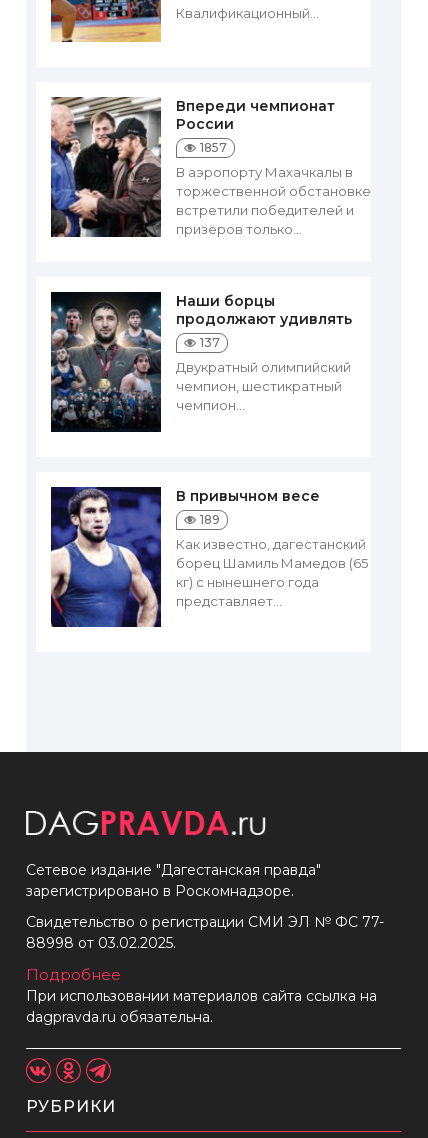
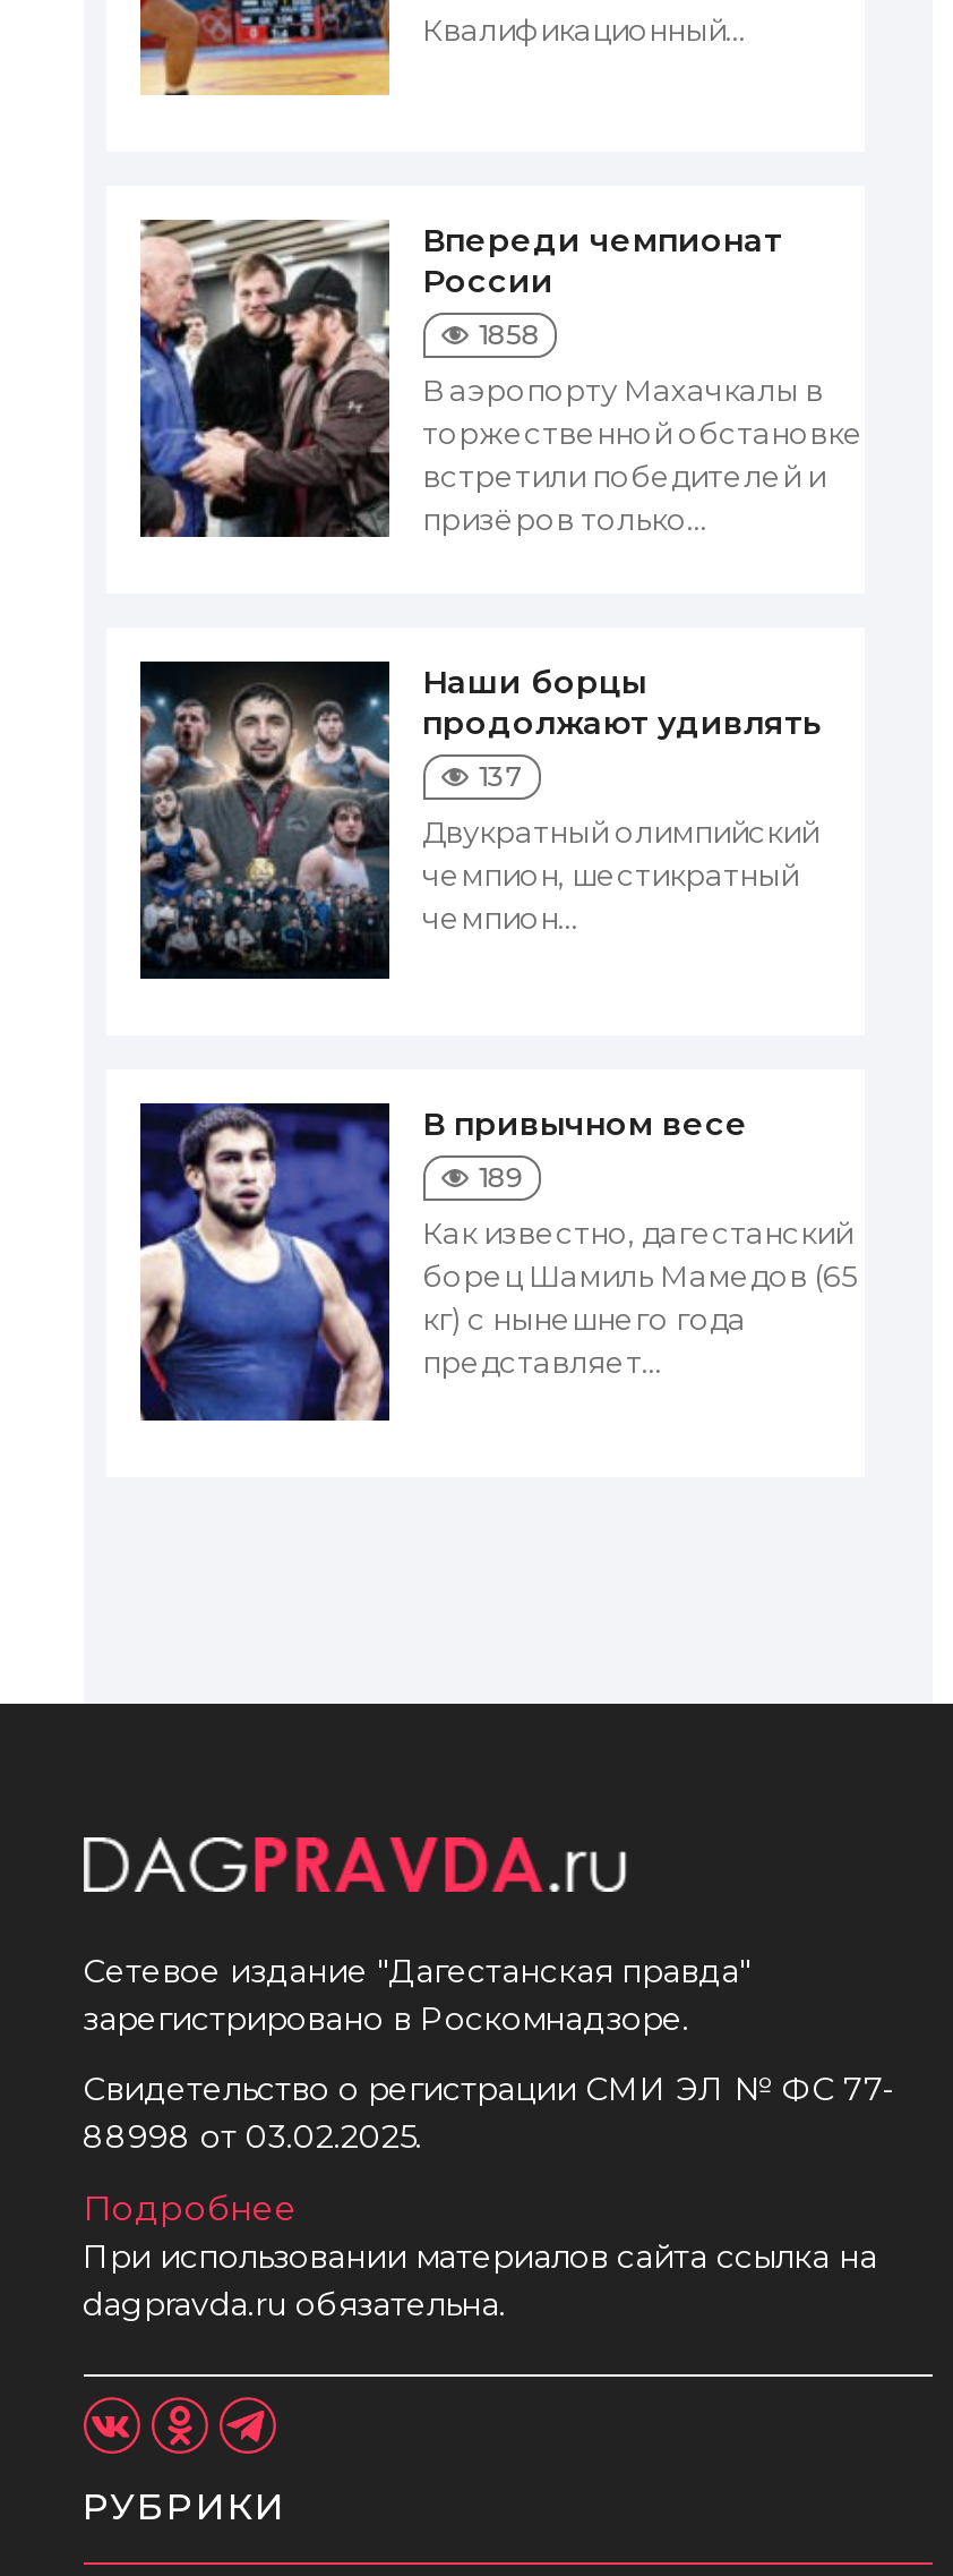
[200,140,227,155] 1857 -> [478,317,539,351] 1858

